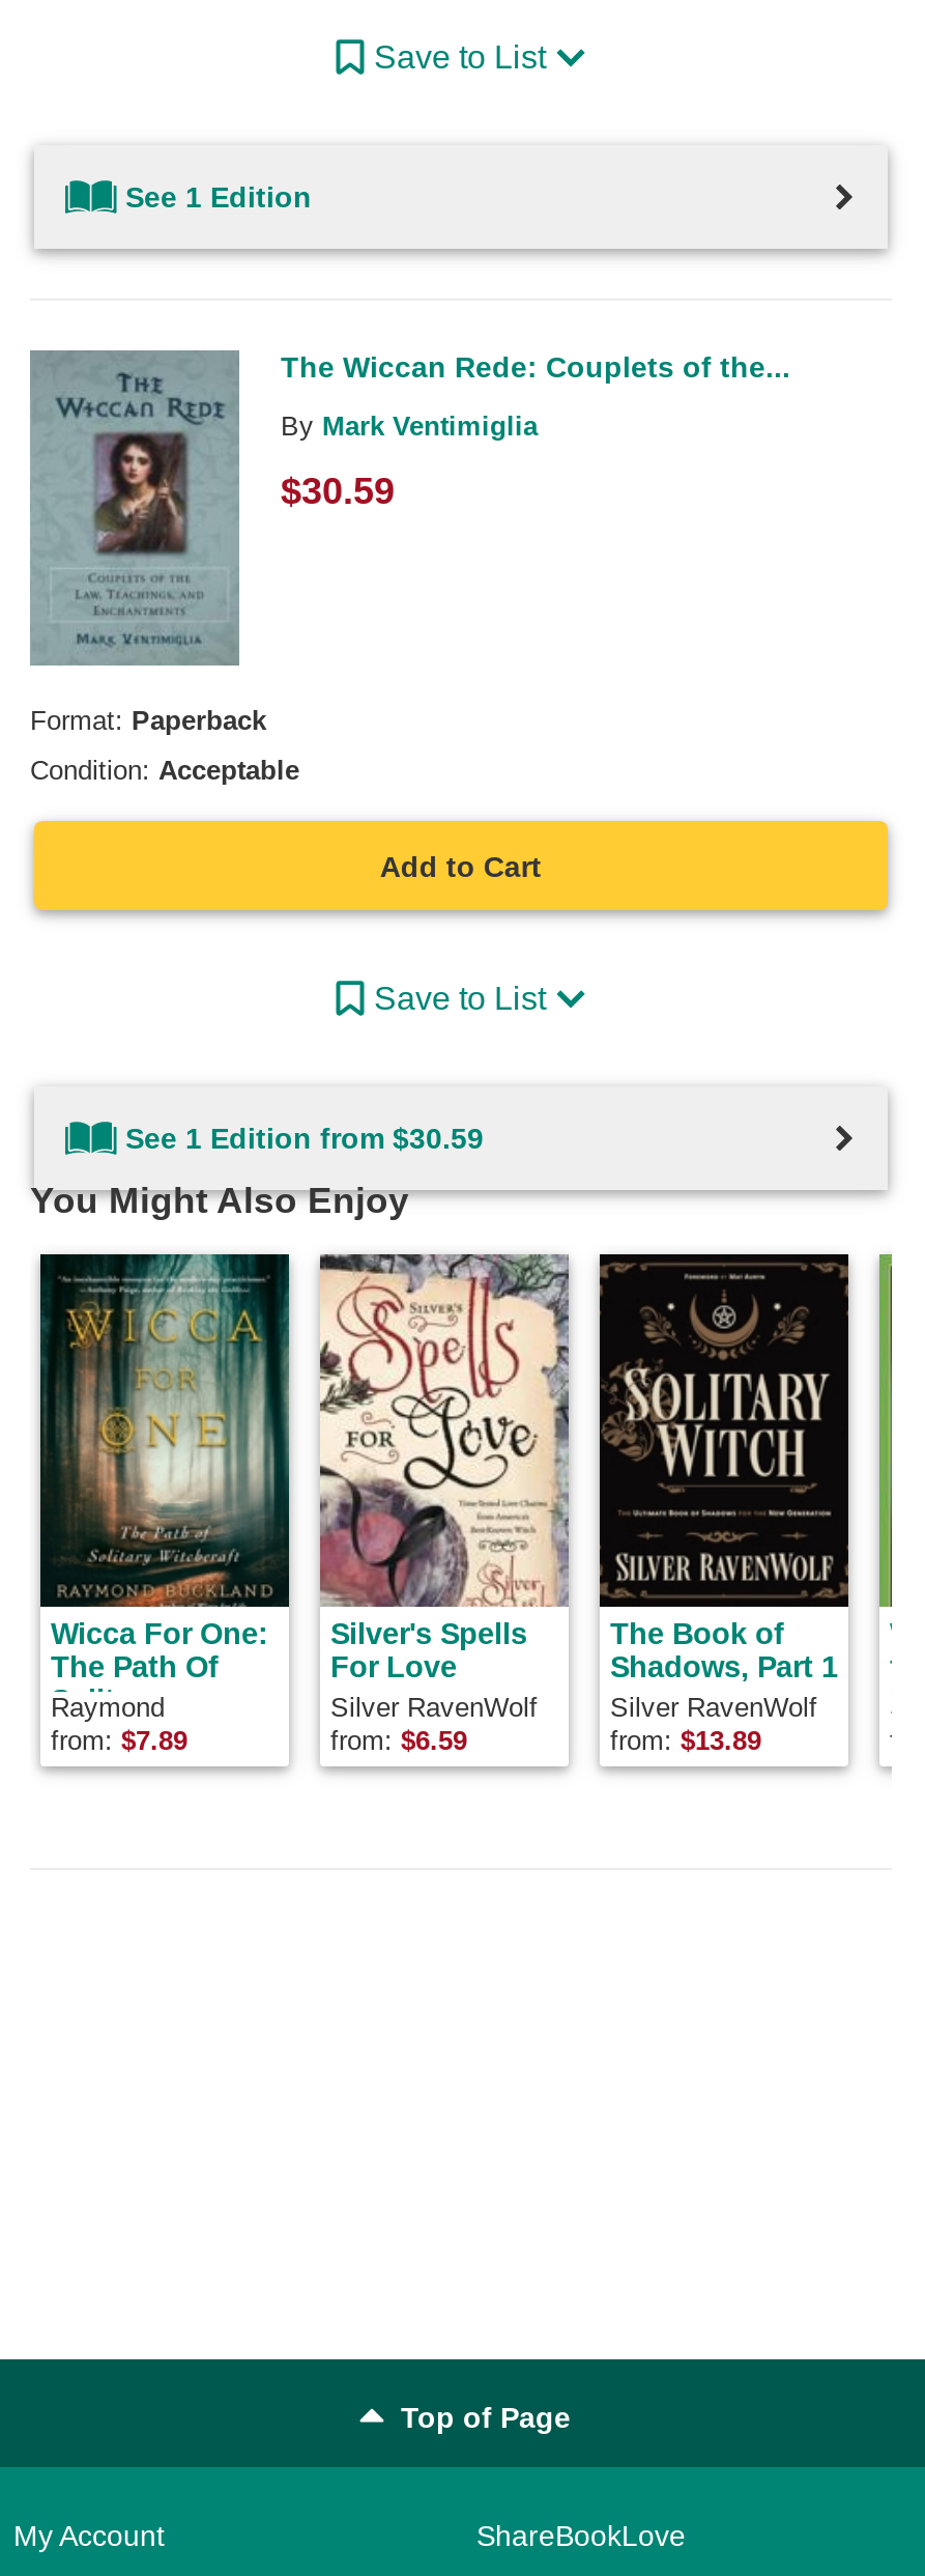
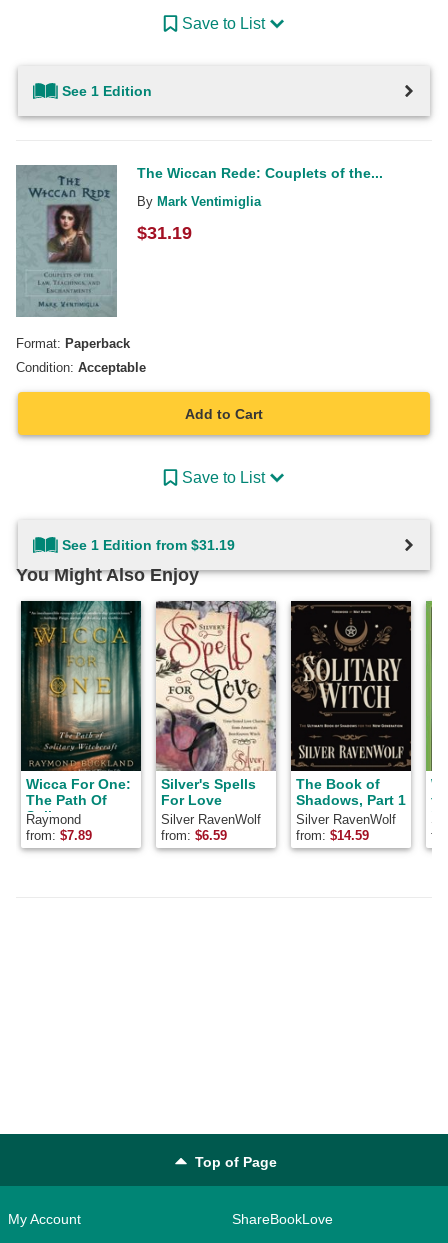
[281,470,395,511] $30.59 -> [137,223,192,243] $31.19
[125,1121,484,1154] See 1 Edition from $30.59 -> [62,537,235,553] See 1 Edition from $31.19
[610,1724,761,1755] from: $13.89 -> [296,828,369,843] from: $14.59

